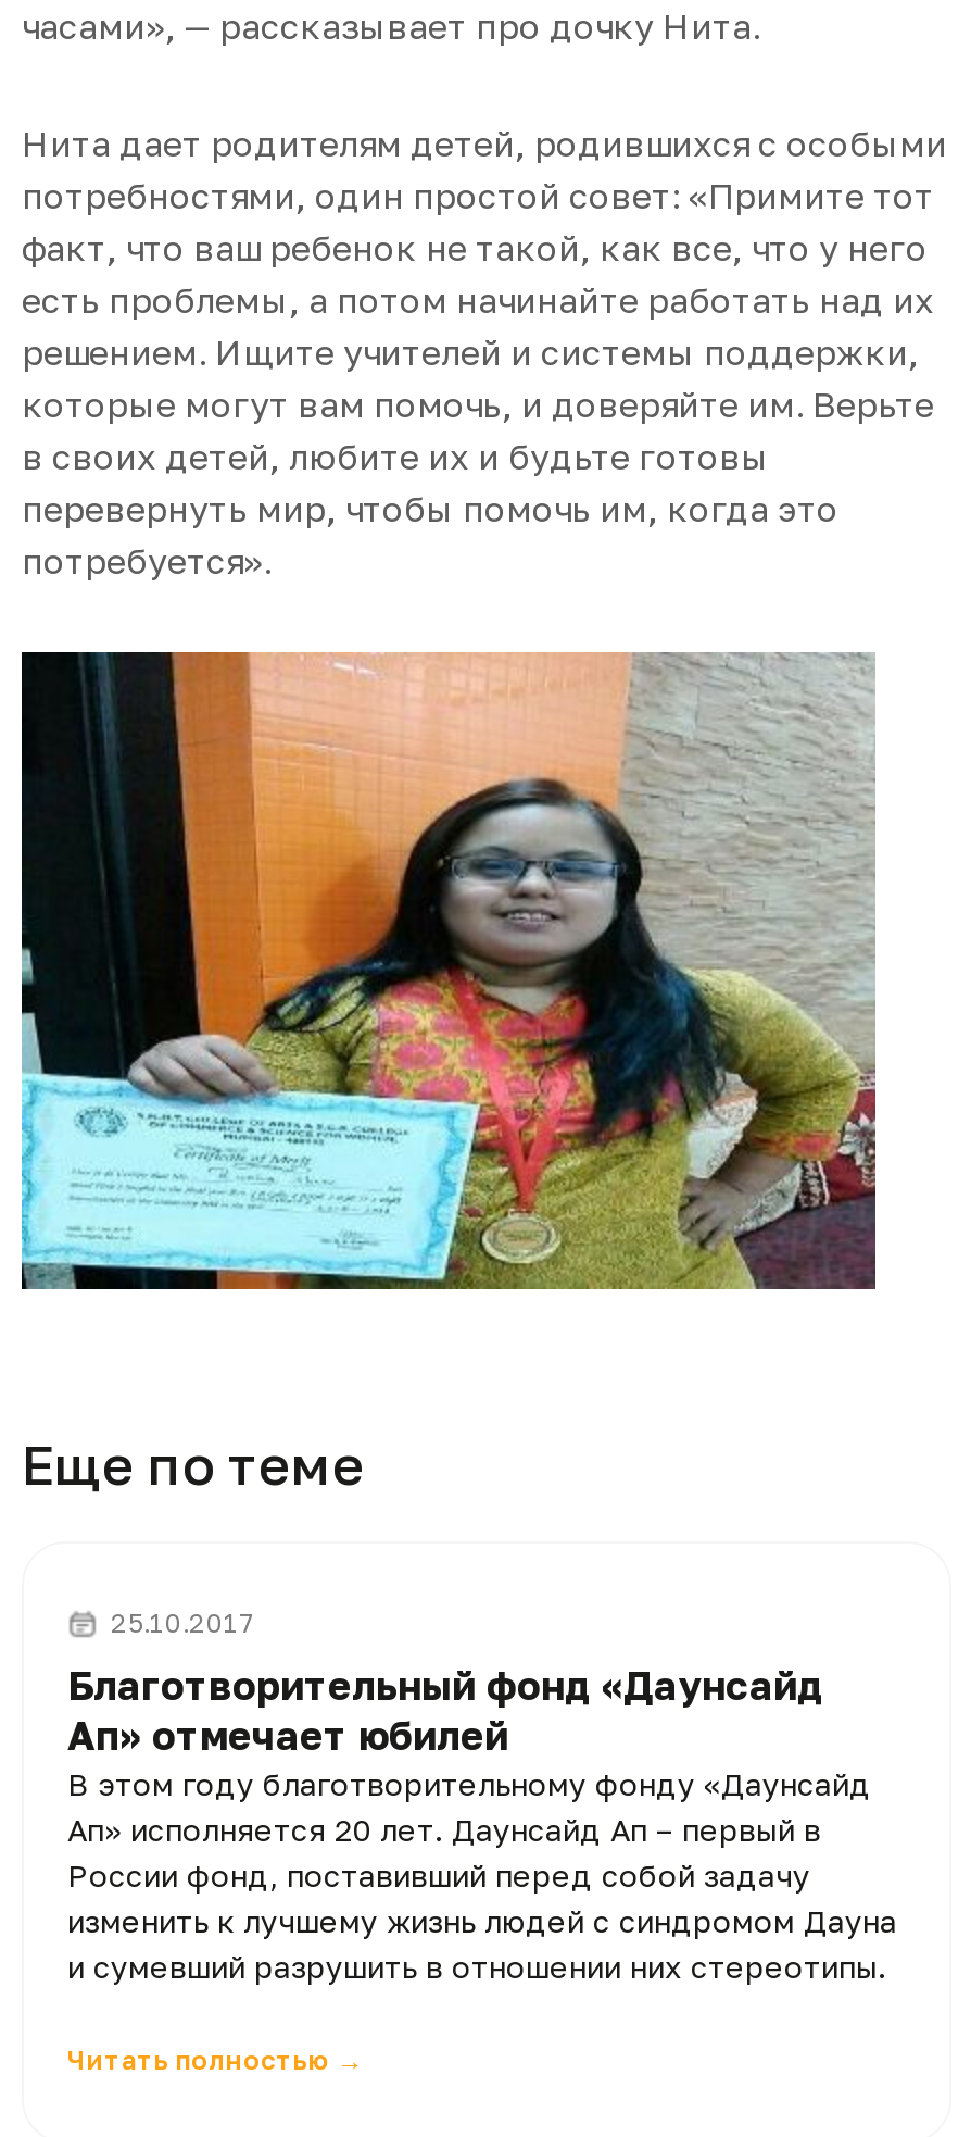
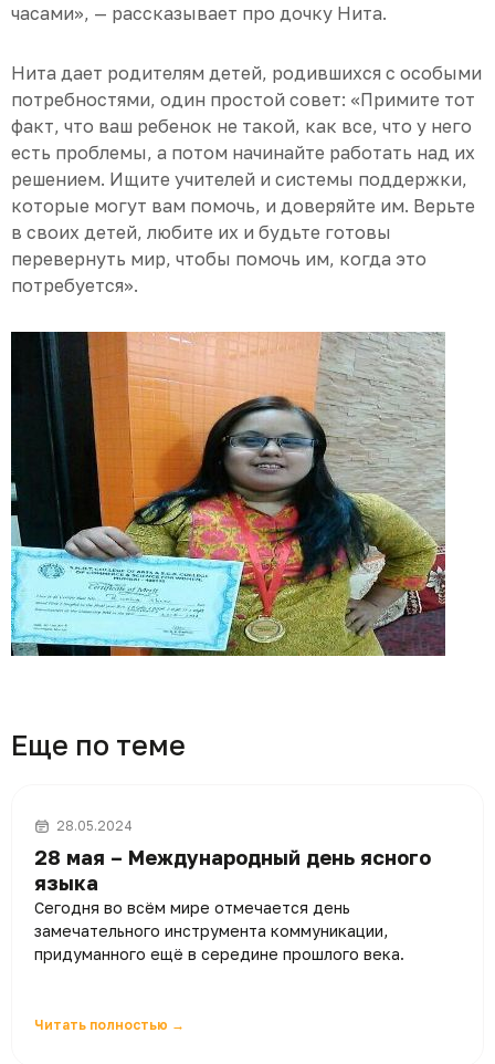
[98,1606,256,1639] 25.10.2017 -> [50,817,133,834] 28.05.2024
[67,1660,897,1984] Благотворительный фонд «Даунсайд | Ап» отмечает юбилей | В этом году благотворительному фонду «Даунсайд | Ап» исполняется 20 лет. Даунсайд Ап – первый в | России фонд, поставивший перед собой задачу | изменить к лучшему жизнь людей с синдромом Дауна | и сумевший разрушить в отношении них стереотипы. -> [34,845,431,963] 28 мая – Международный день ясного | языка | Сегодня во всём мире отмечается день | замечательного инструмента коммуникации, | придуманного ещё в середине прошлого века.

